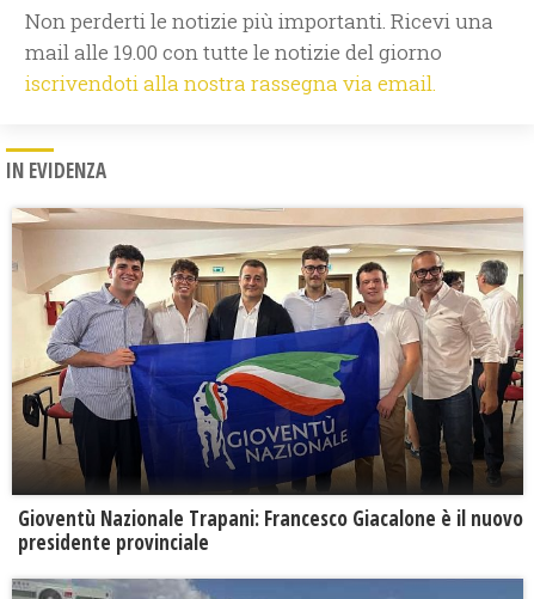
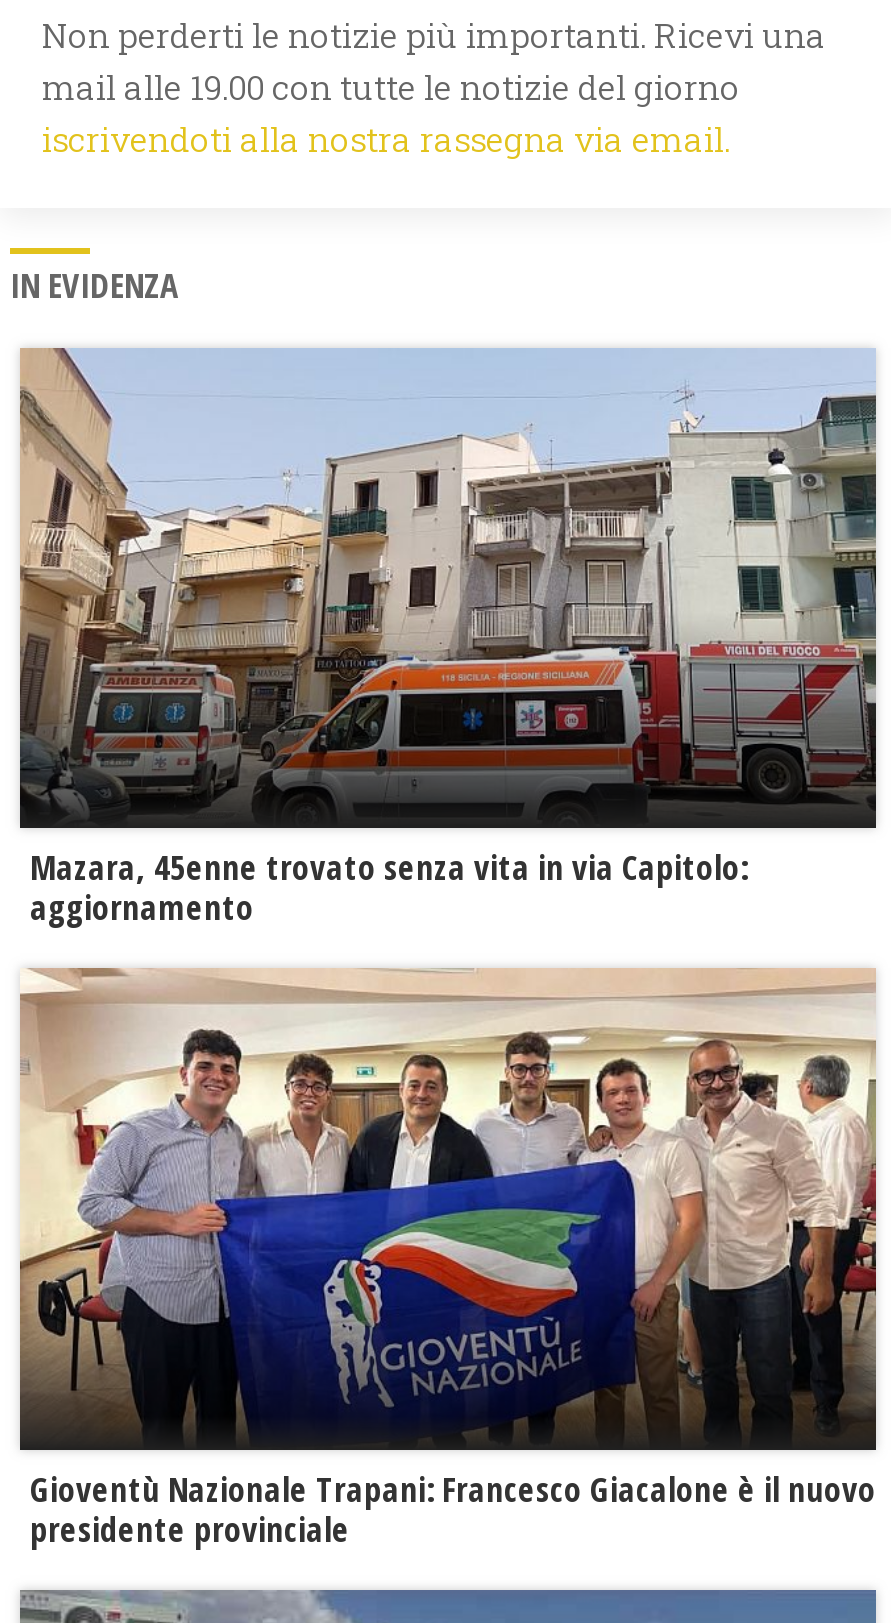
none -> [18,348,878,931] [image] | Mazara, 45enne trovato senza vita in via Capitolo: | aggiornamento

